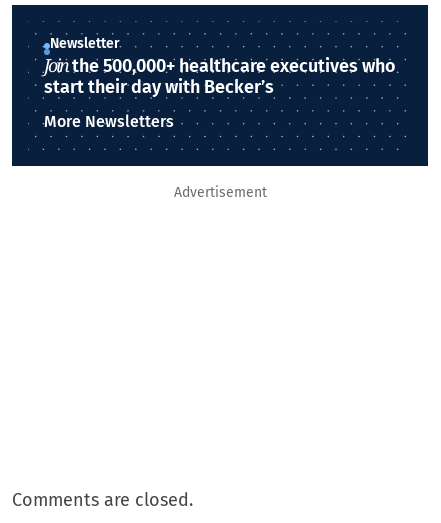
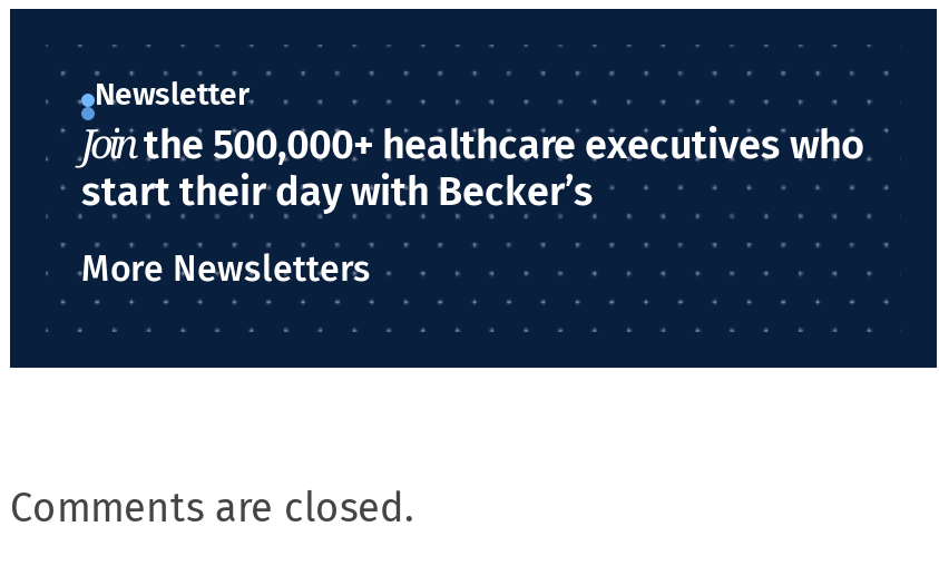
[173,184,266,201] Advertisement -> none

